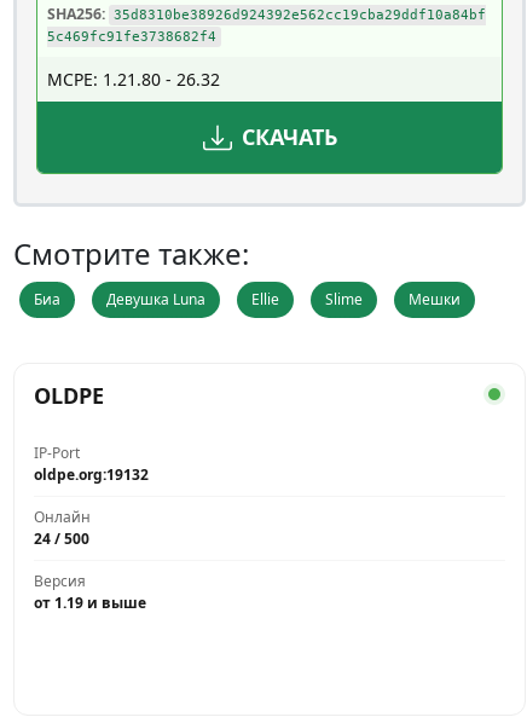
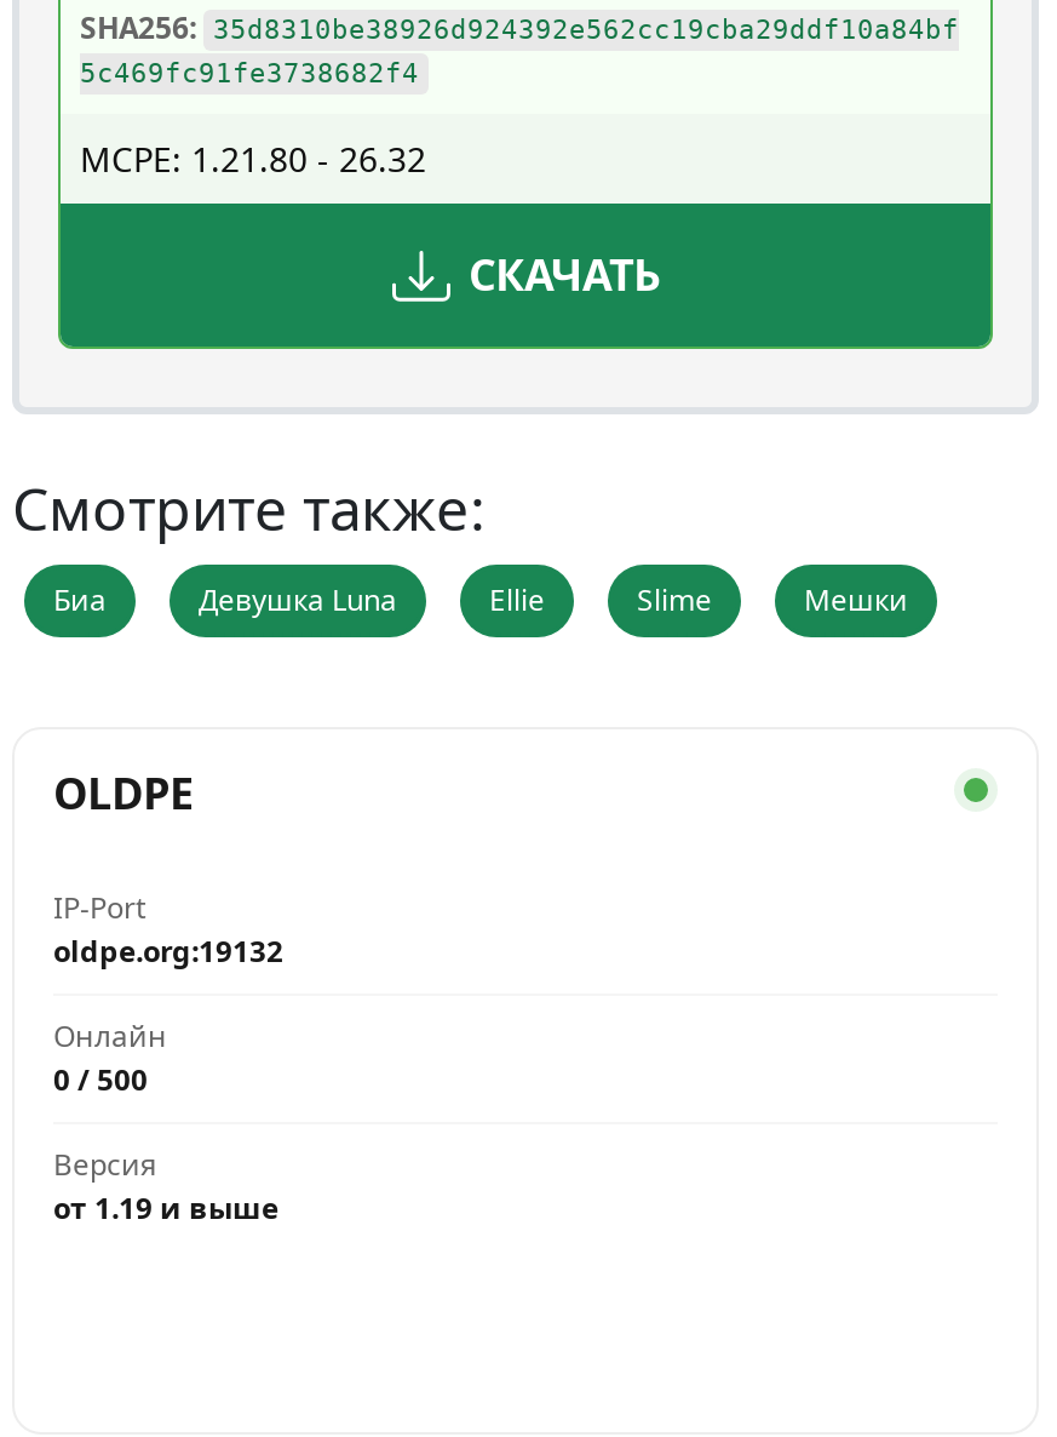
[34,528,89,549] 24 / 500 -> [53,1059,148,1100] 0 / 500

